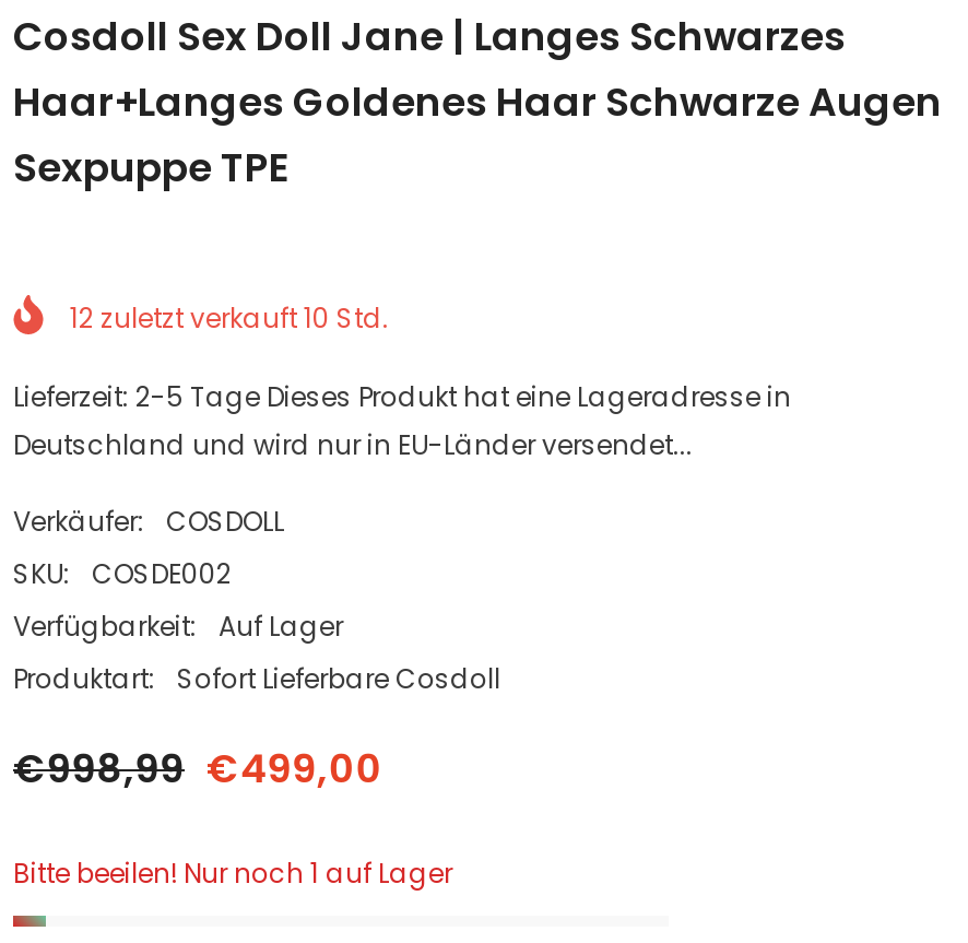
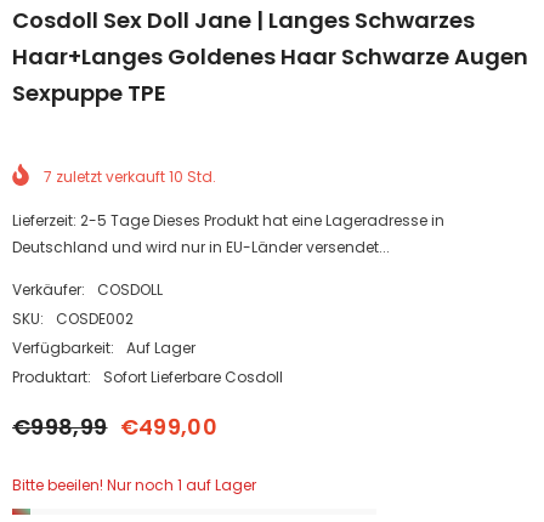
[70,299,389,336] 12 zuletzt verkauft 10 Std. -> [44,166,216,187] 7 zuletzt verkauft 10 Std.

